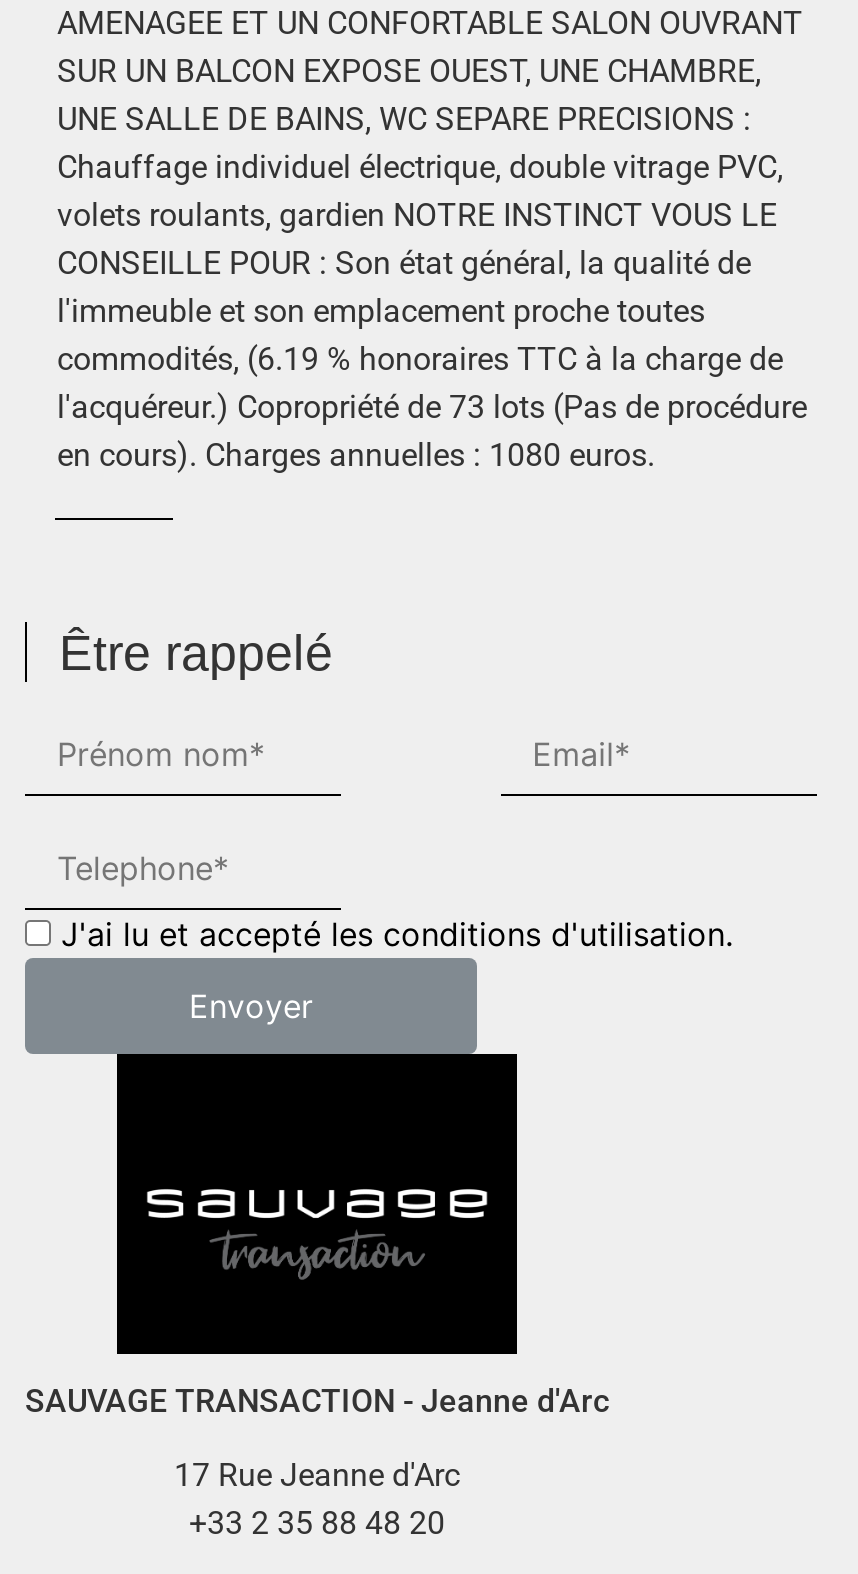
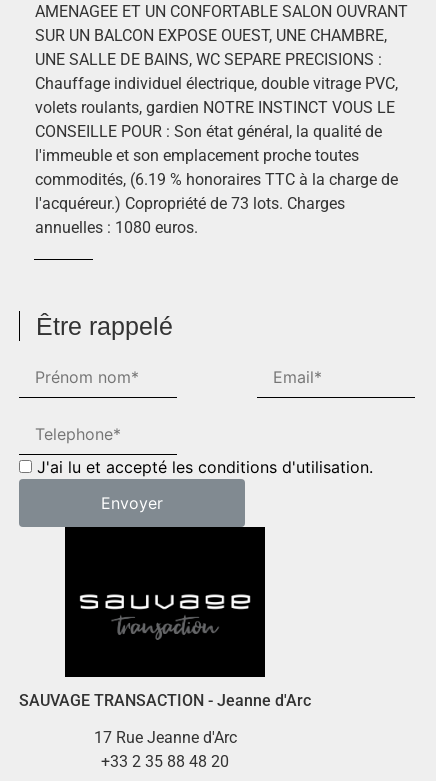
[57,388,807,474] l'acquéreur.) Copropriété de 73 lots (Pas de procédure | en cours). Charges annuelles : 1080 euros. -> [35,194,345,237] l'acquéreur.) Copropriété de 73 lots. Charges | annuelles : 1080 euros.

